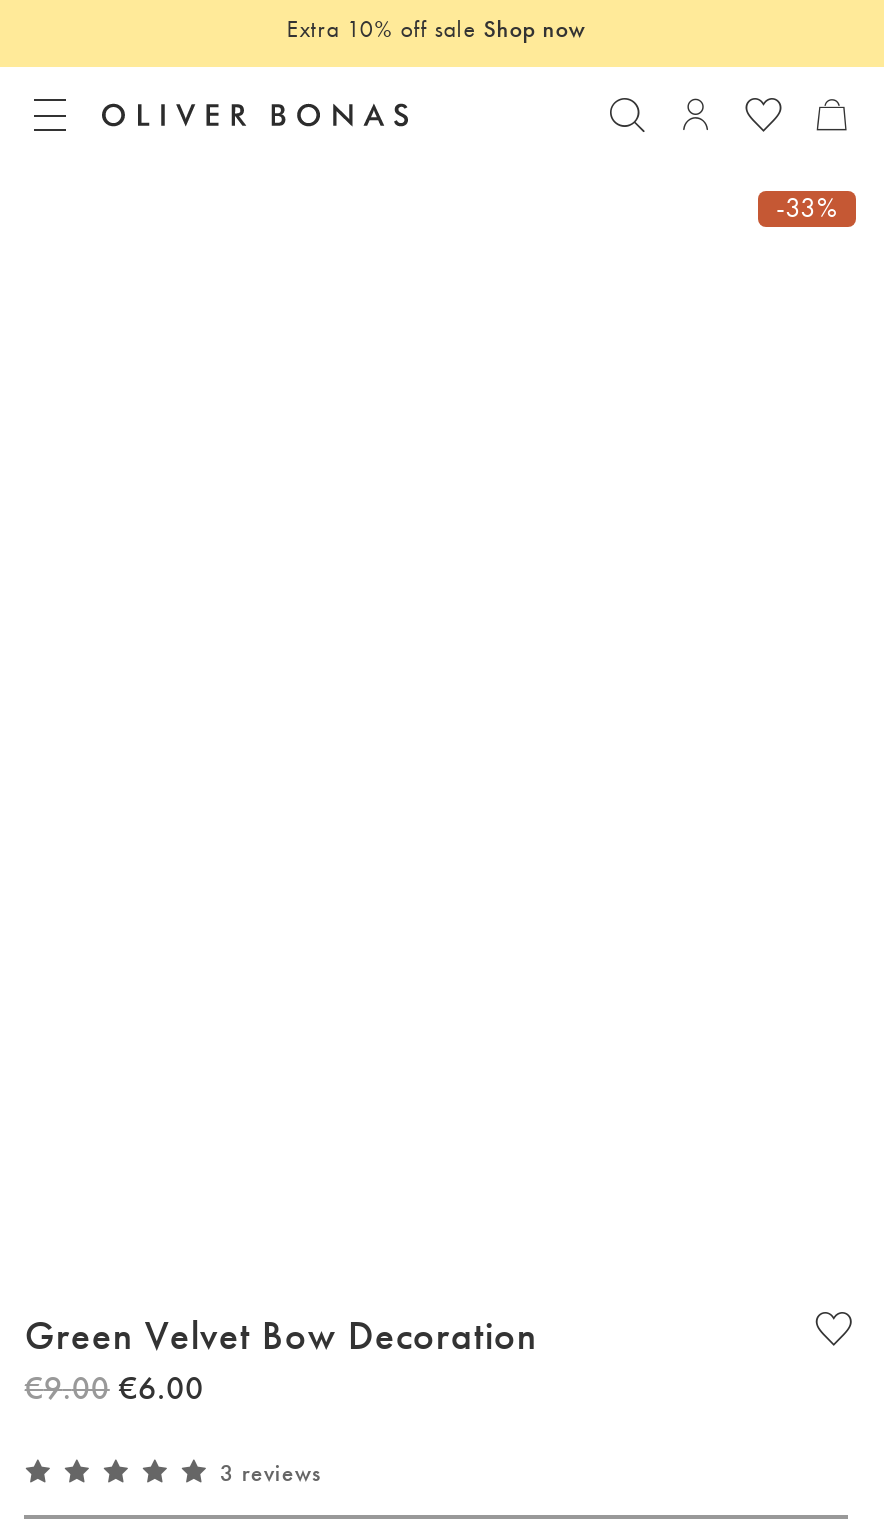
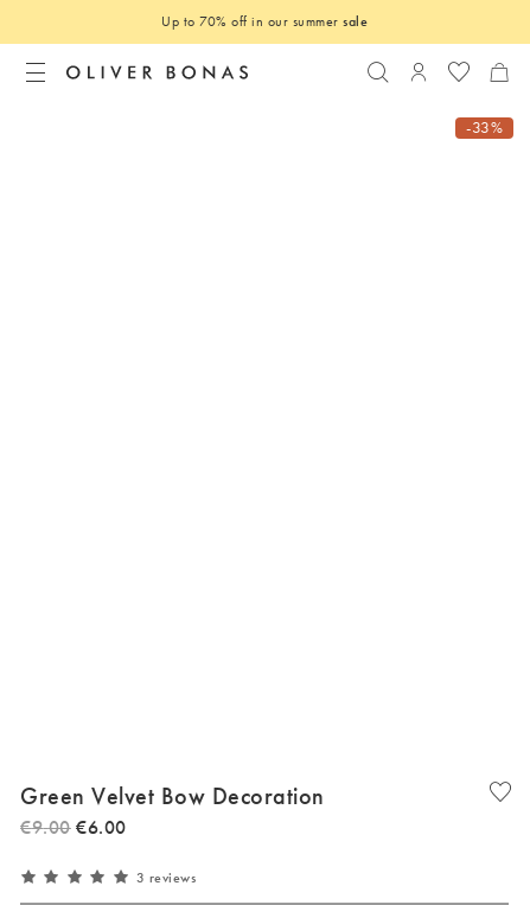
[286,12,586,44] Extra 10% off sale Shop now -> [161,12,368,30] Up to 70% off in our summer sale

